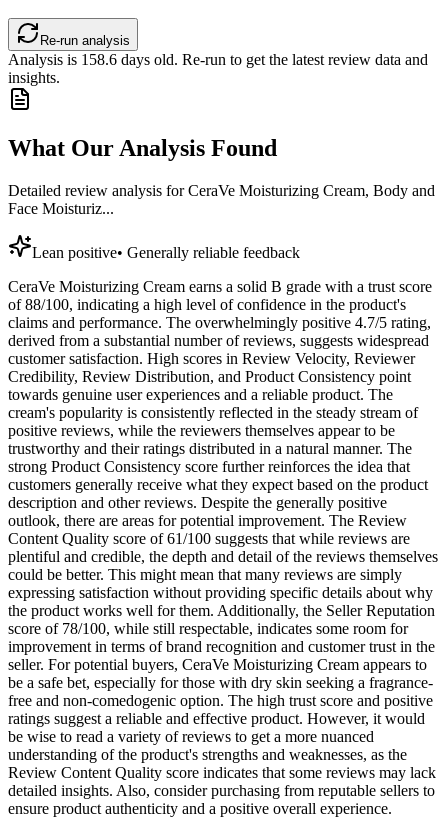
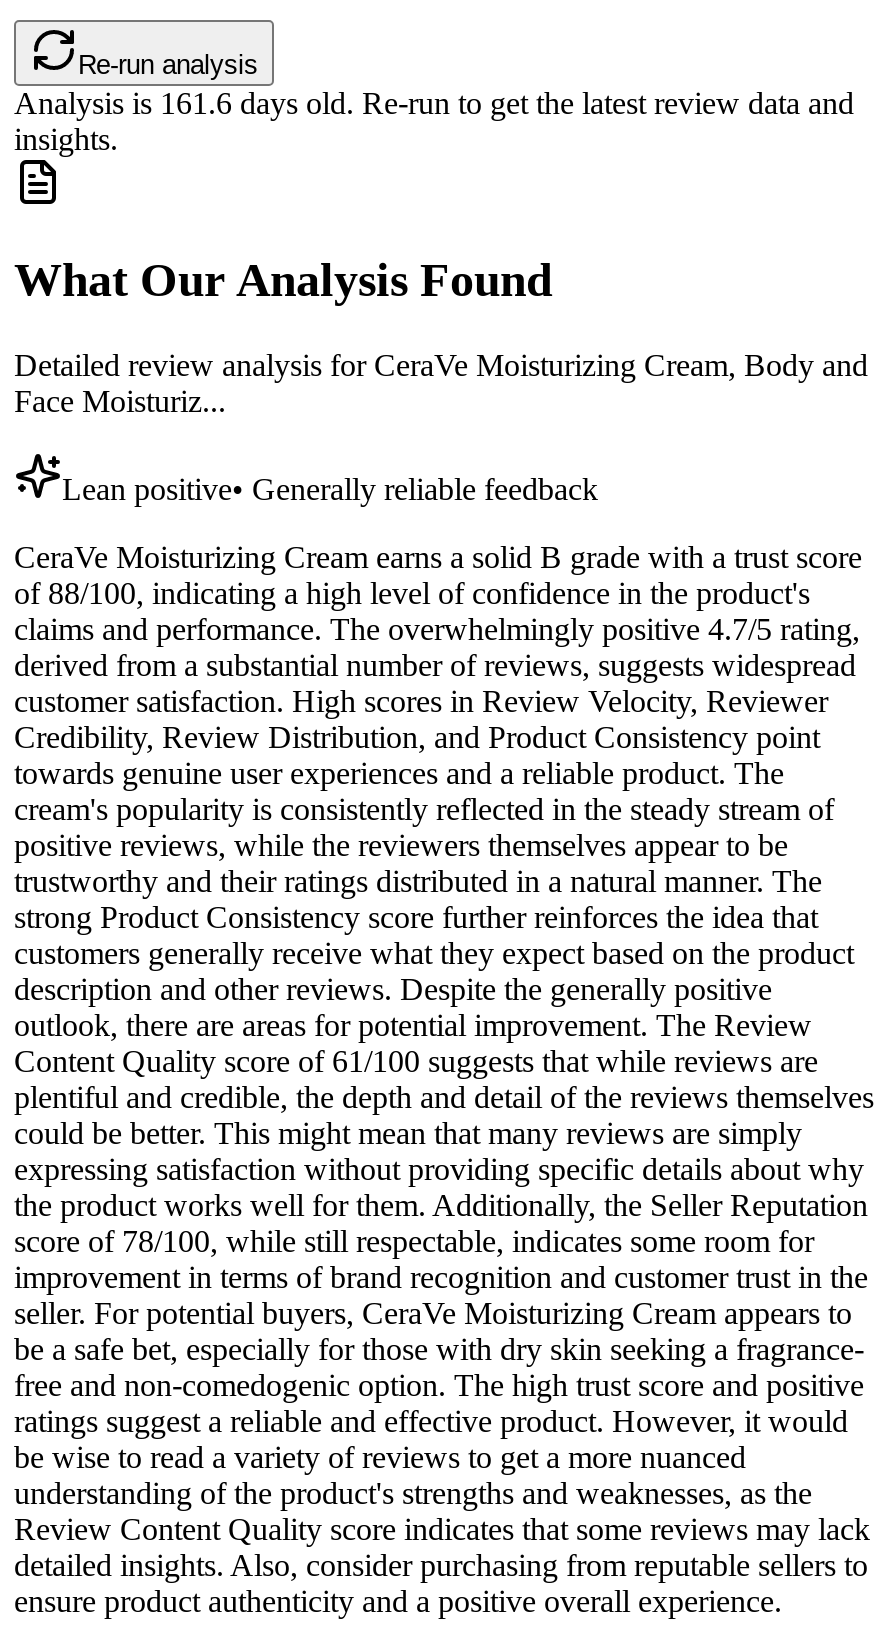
[8,51,428,68] Analysis is158.6days old. Re-run to get the latest review data and -> [14,87,854,121] Analysis is161.6days old. Re-run to get the latest review data and

